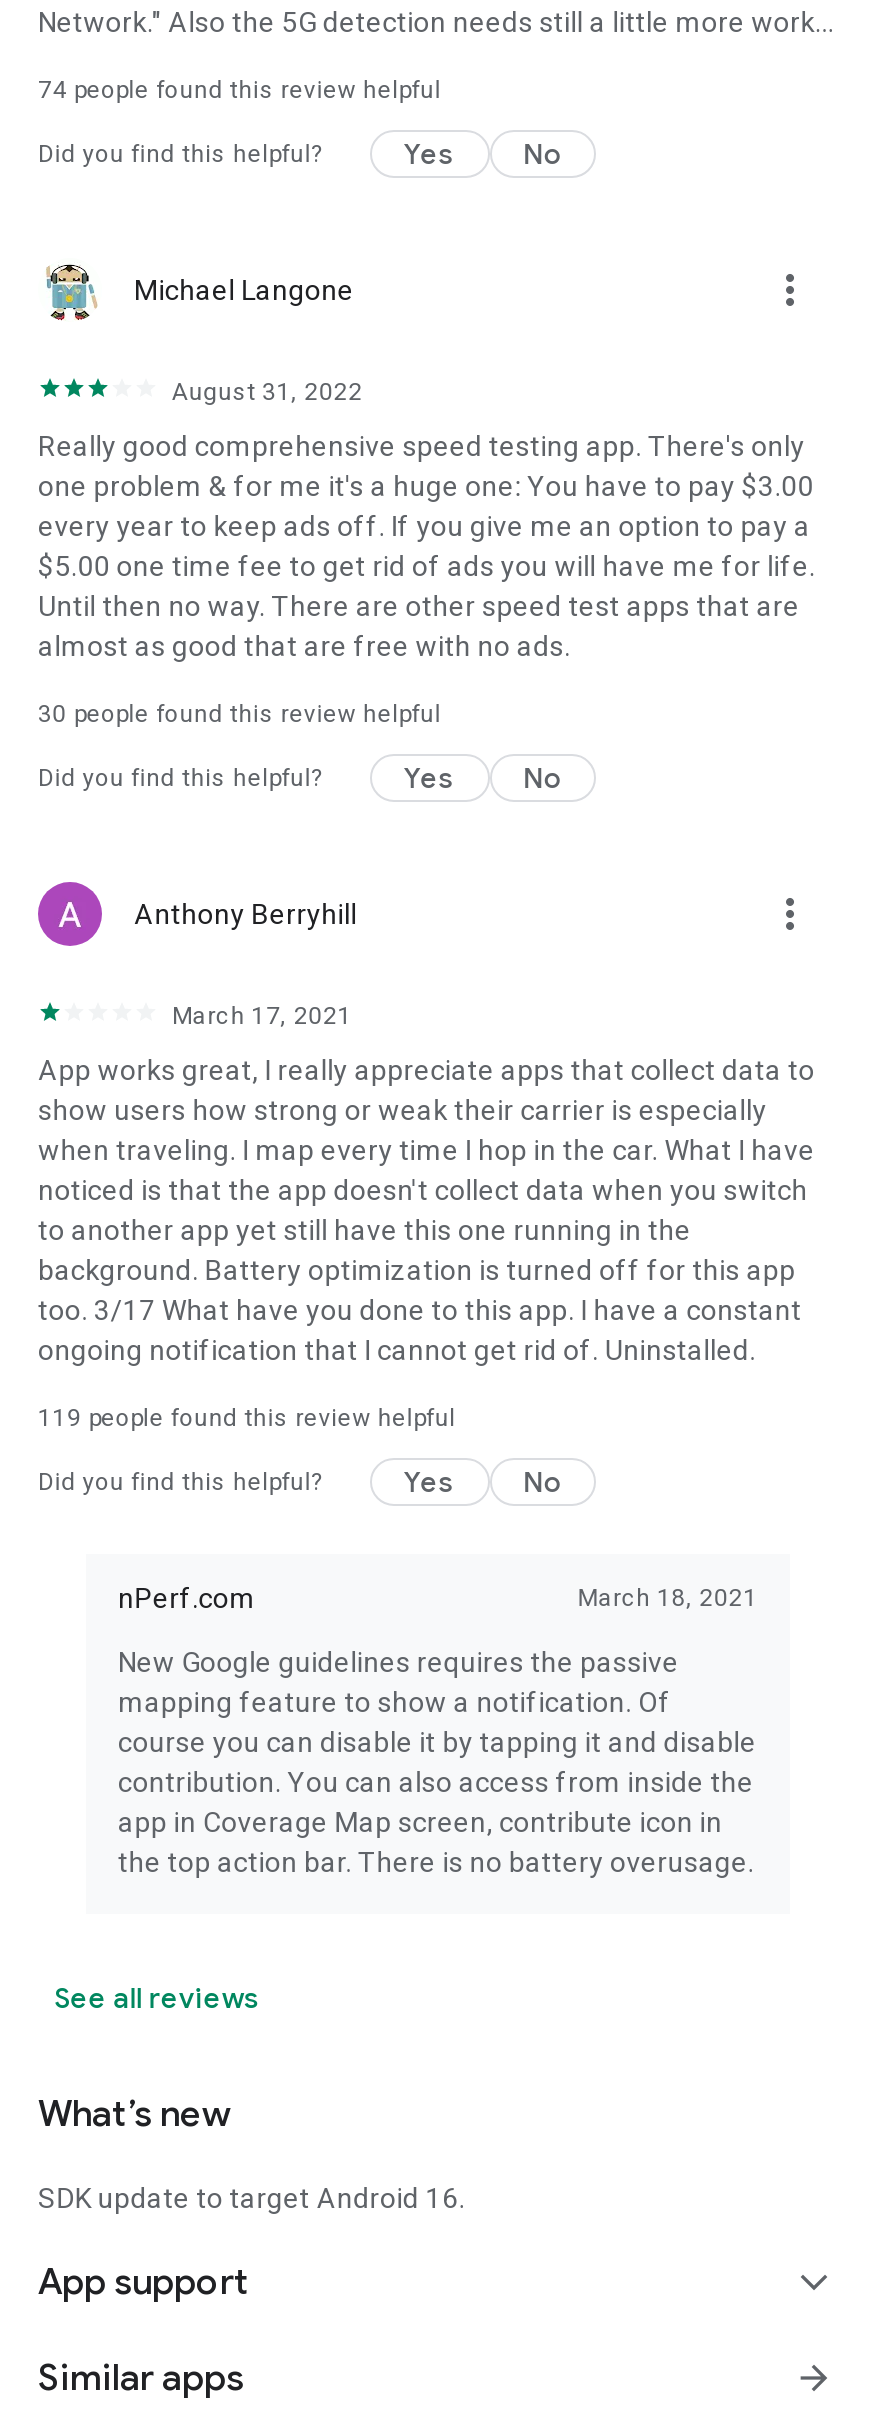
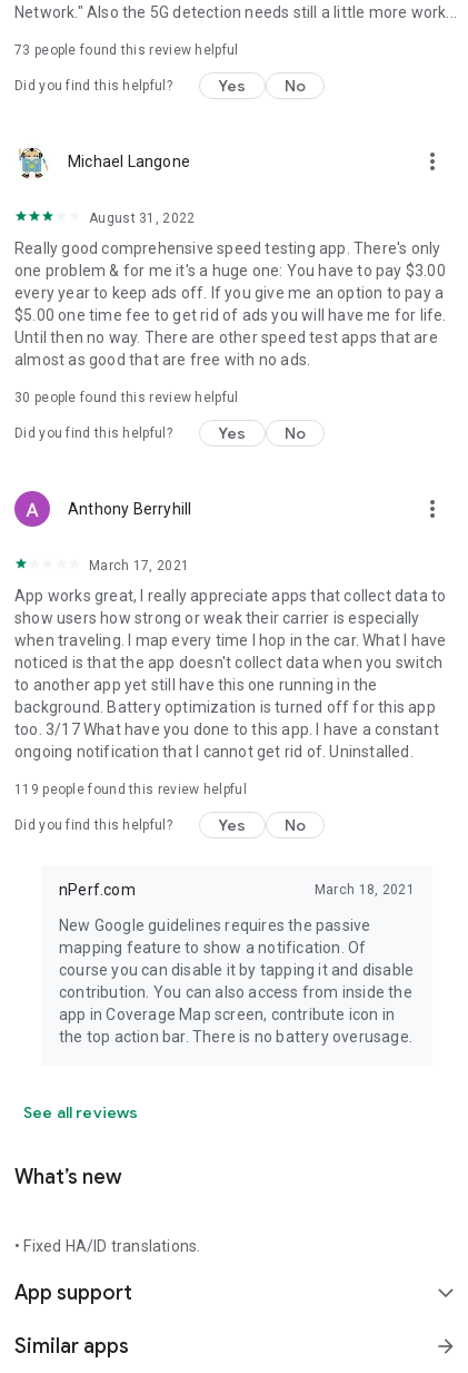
[38,76,441,104] 74 people found this review helpful -> [14,42,238,58] 73 people found this review helpful
[38,2182,465,2214] SDK update to target Android 16. -> [14,1237,201,1255] • Fixed HA/ID translations.

